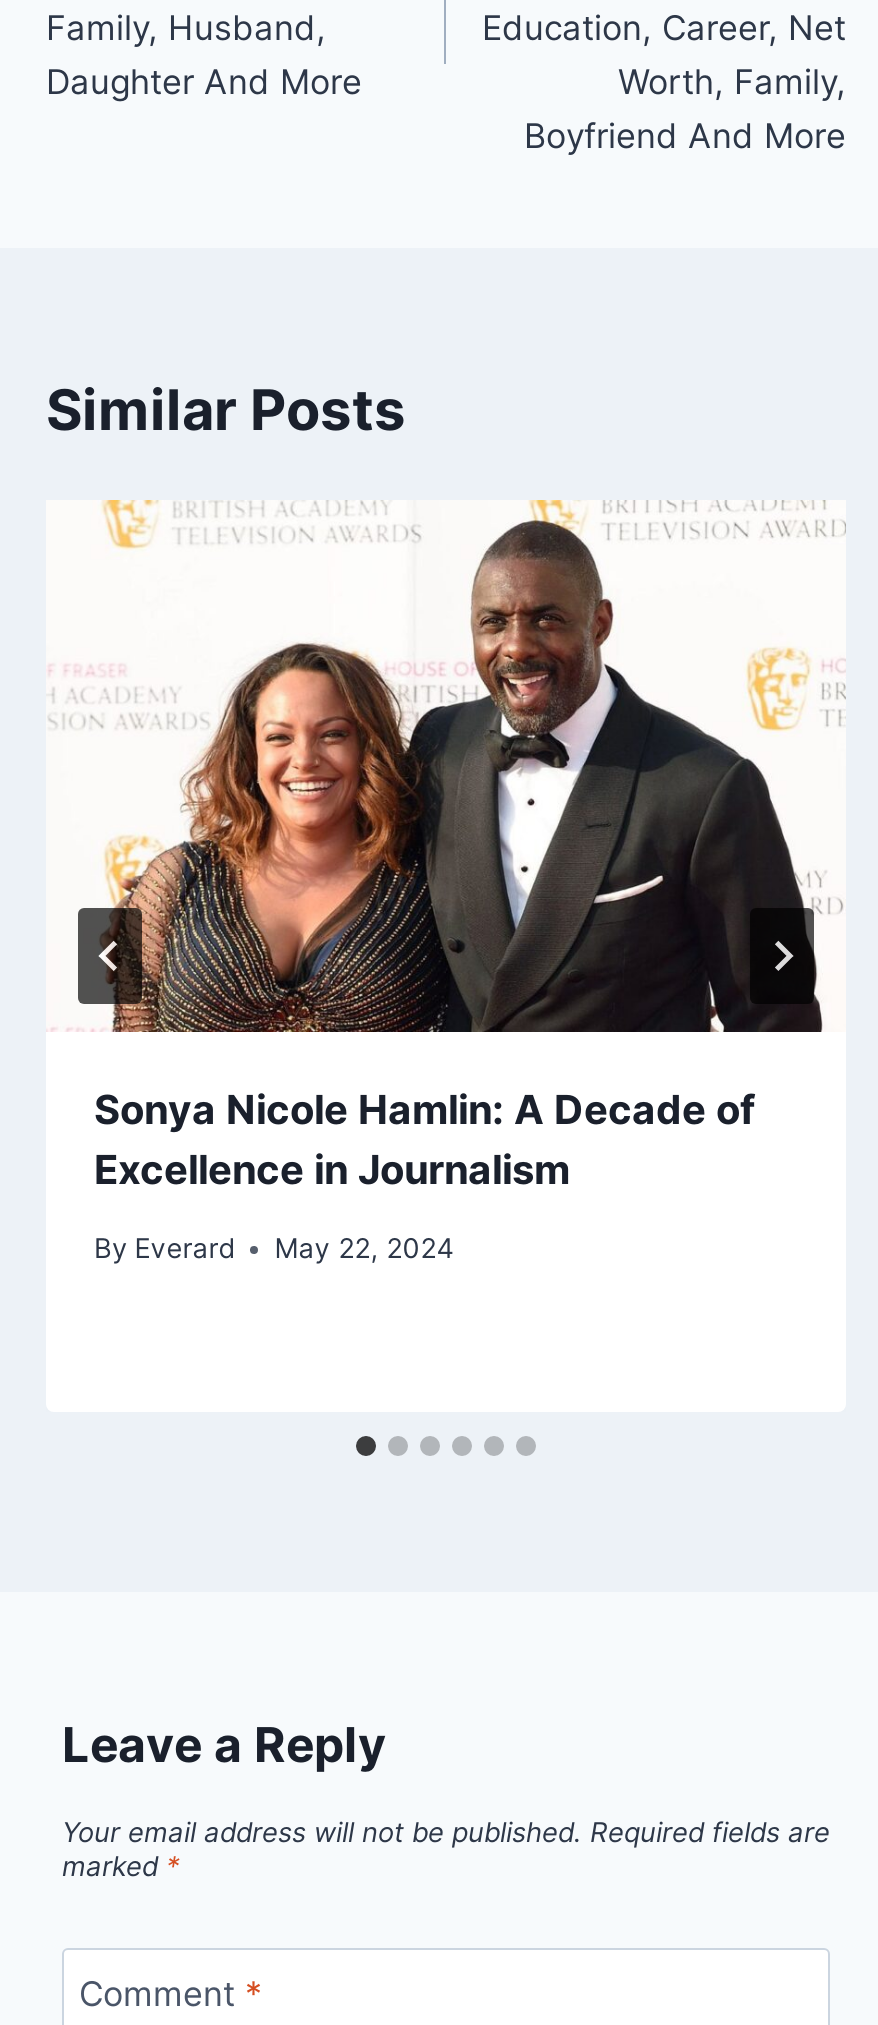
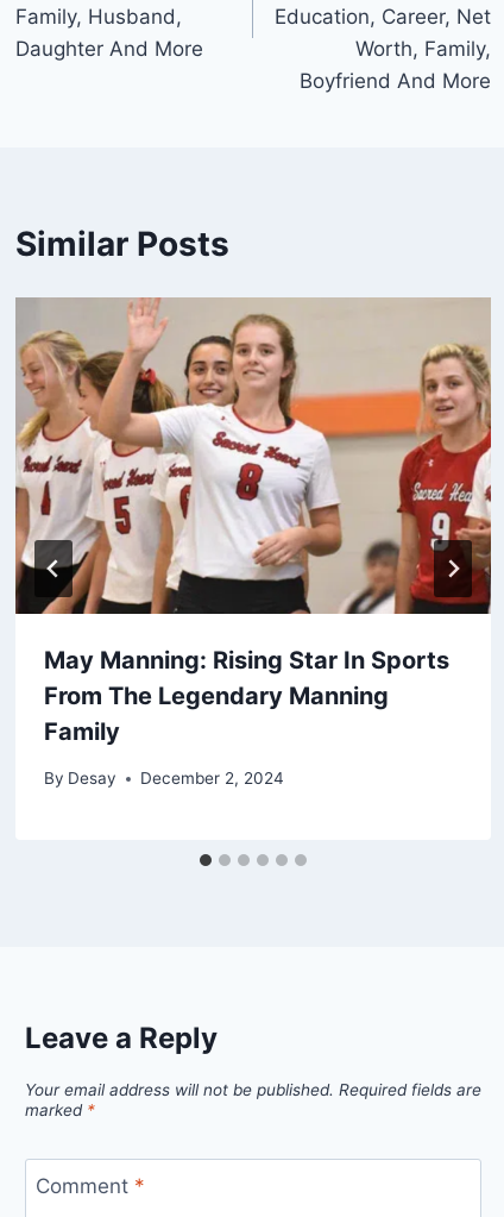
[46,500,846,1195] [image] | Sonya Nicole Hamlin: A Decade of | Excellence in Journalism -> [14,296,492,746] [image] | May Manning: Rising Star In Sports | From The Legendary Manning | Family
[94,1232,454,1264] By Everard | May 22, 2024 -> [44,769,284,788] By Desay | December 2, 2024

